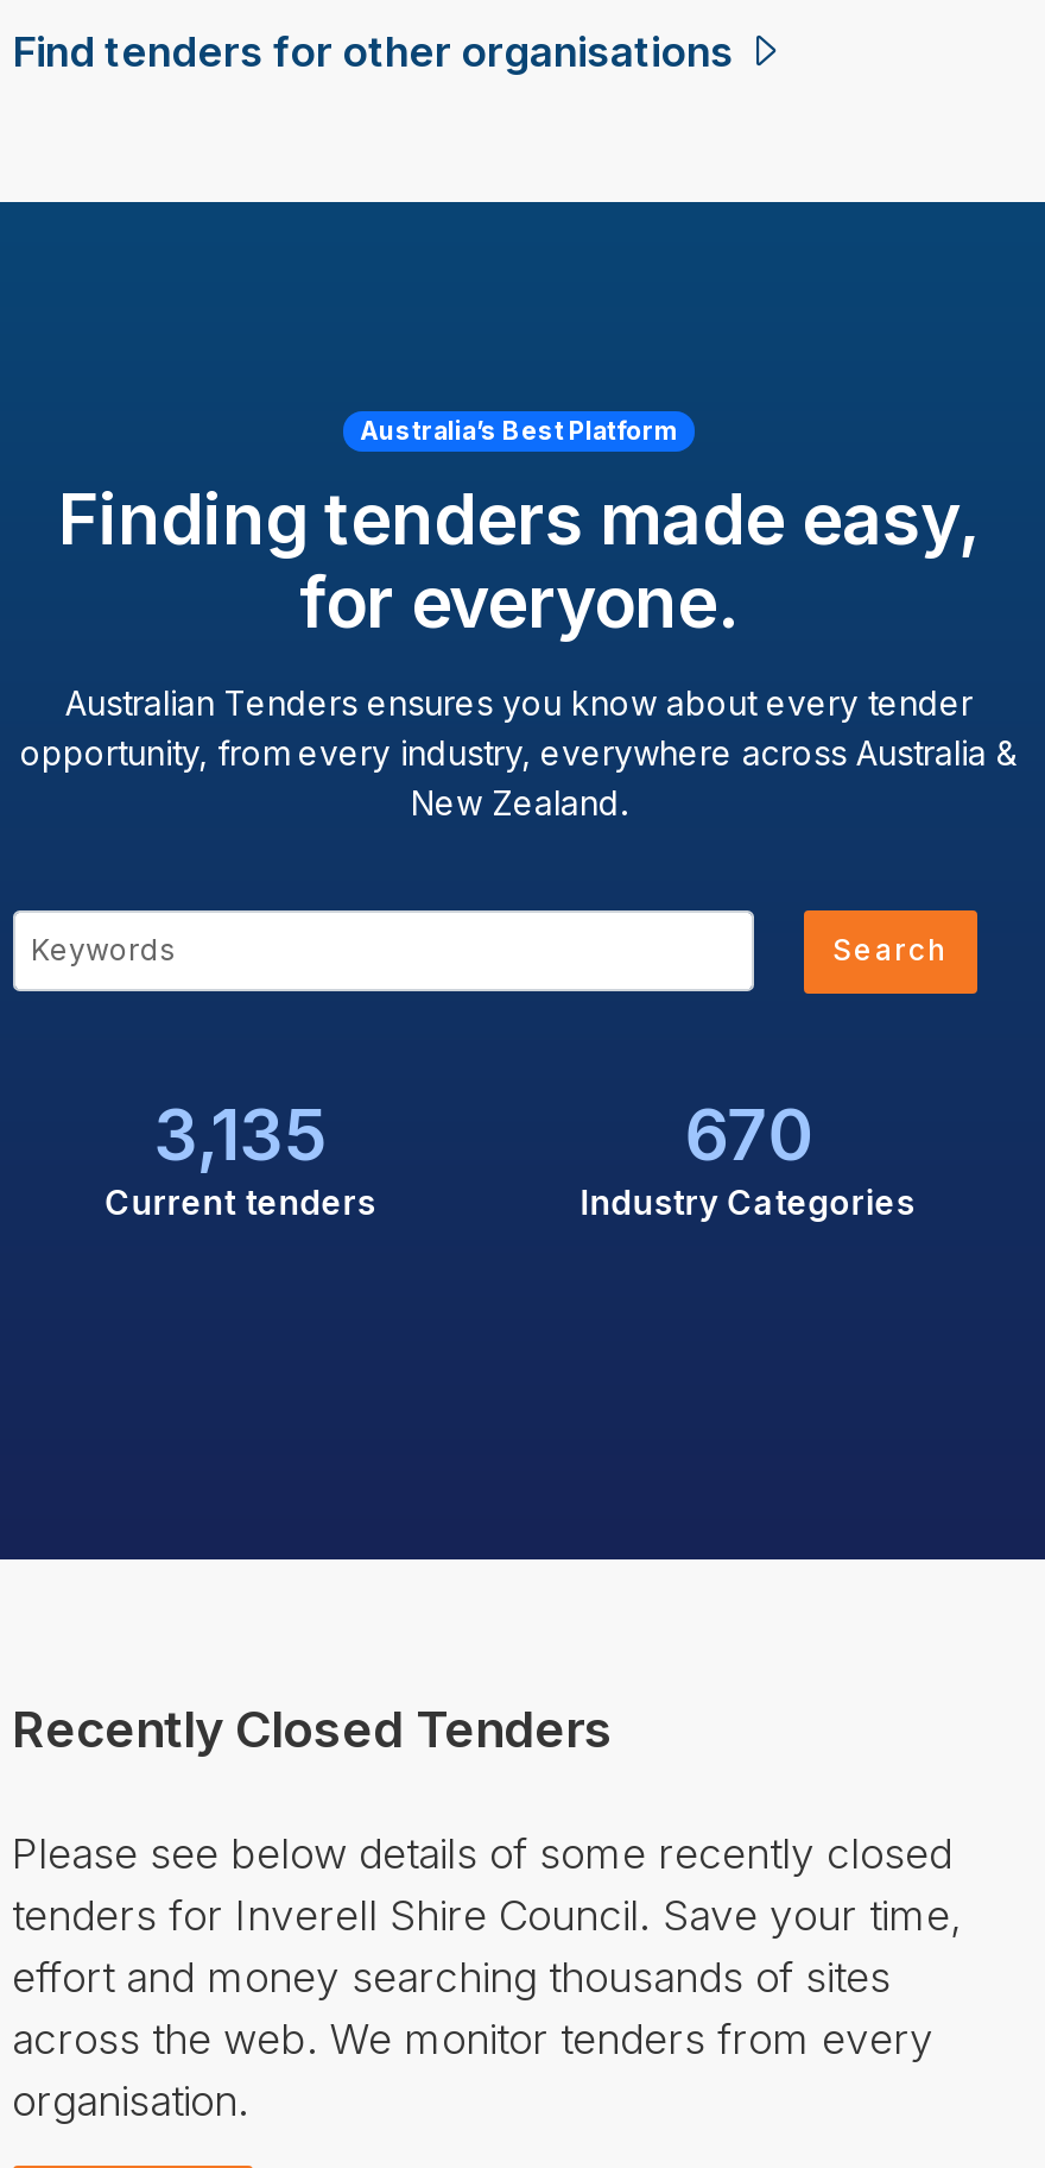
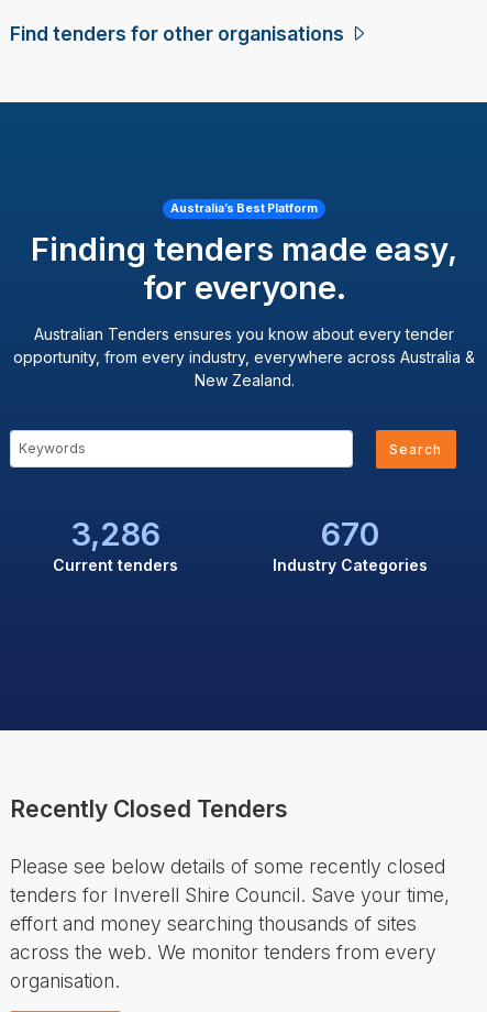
[154,1094,327,1177] 3,135 -> [70,515,160,553] 3,286

